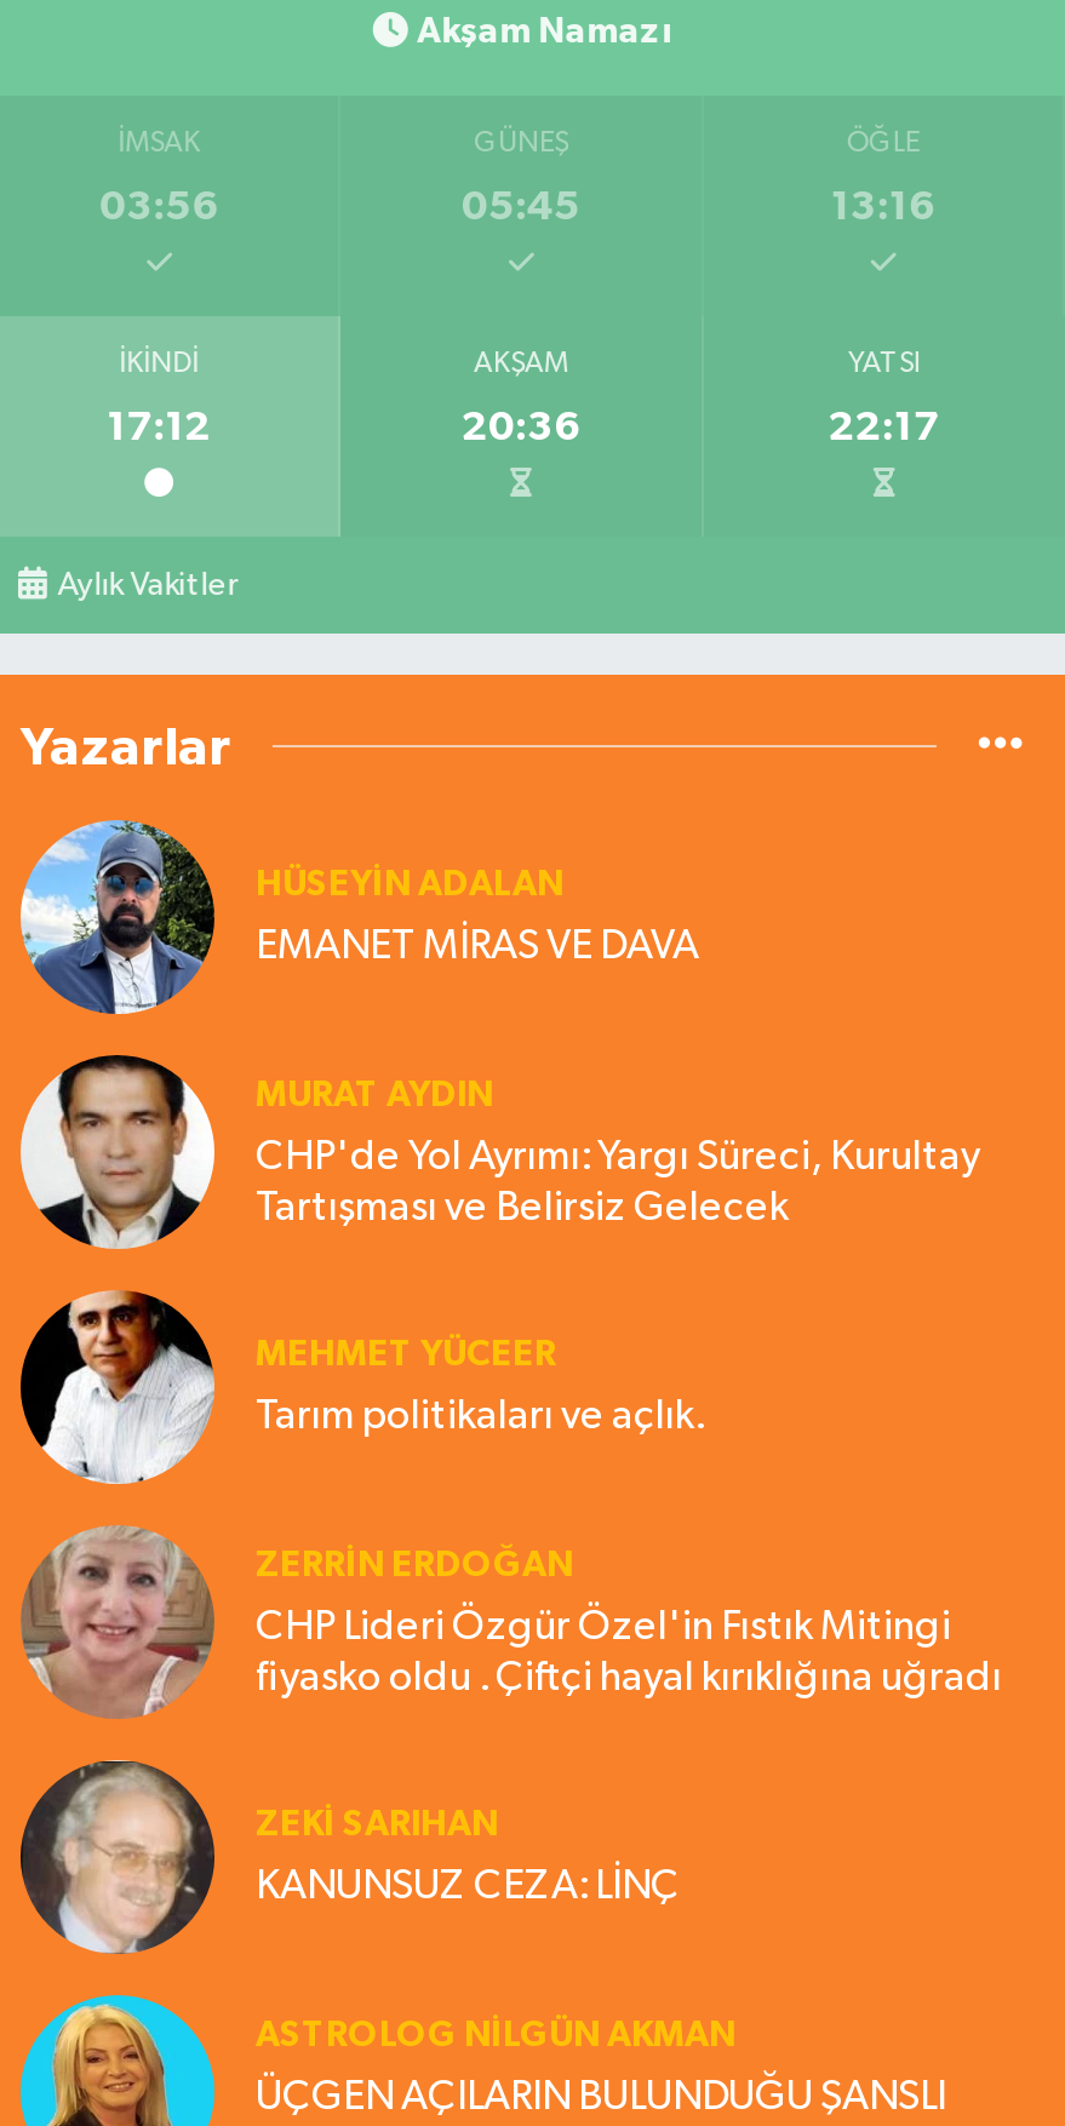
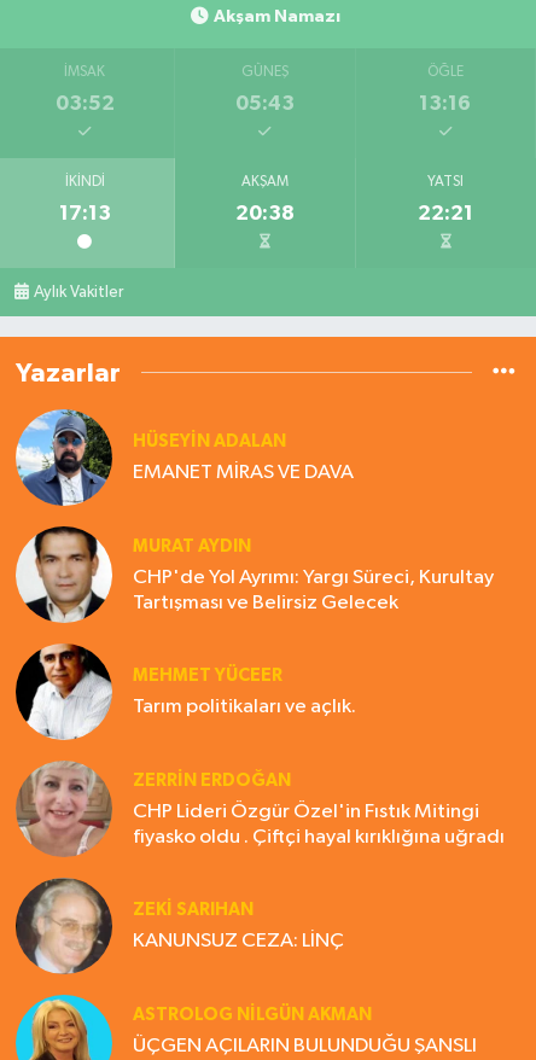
[100,185,219,226] 03:56 -> [55,93,114,113] 03:52
[462,185,580,226] 05:45 -> [235,93,295,113] 05:43
[107,405,211,447] 17:12 -> [59,203,111,223] 17:13
[462,405,580,447] 20:36 -> [235,203,295,223] 20:38
[828,405,940,447] 22:17 -> [418,203,474,223] 22:21

